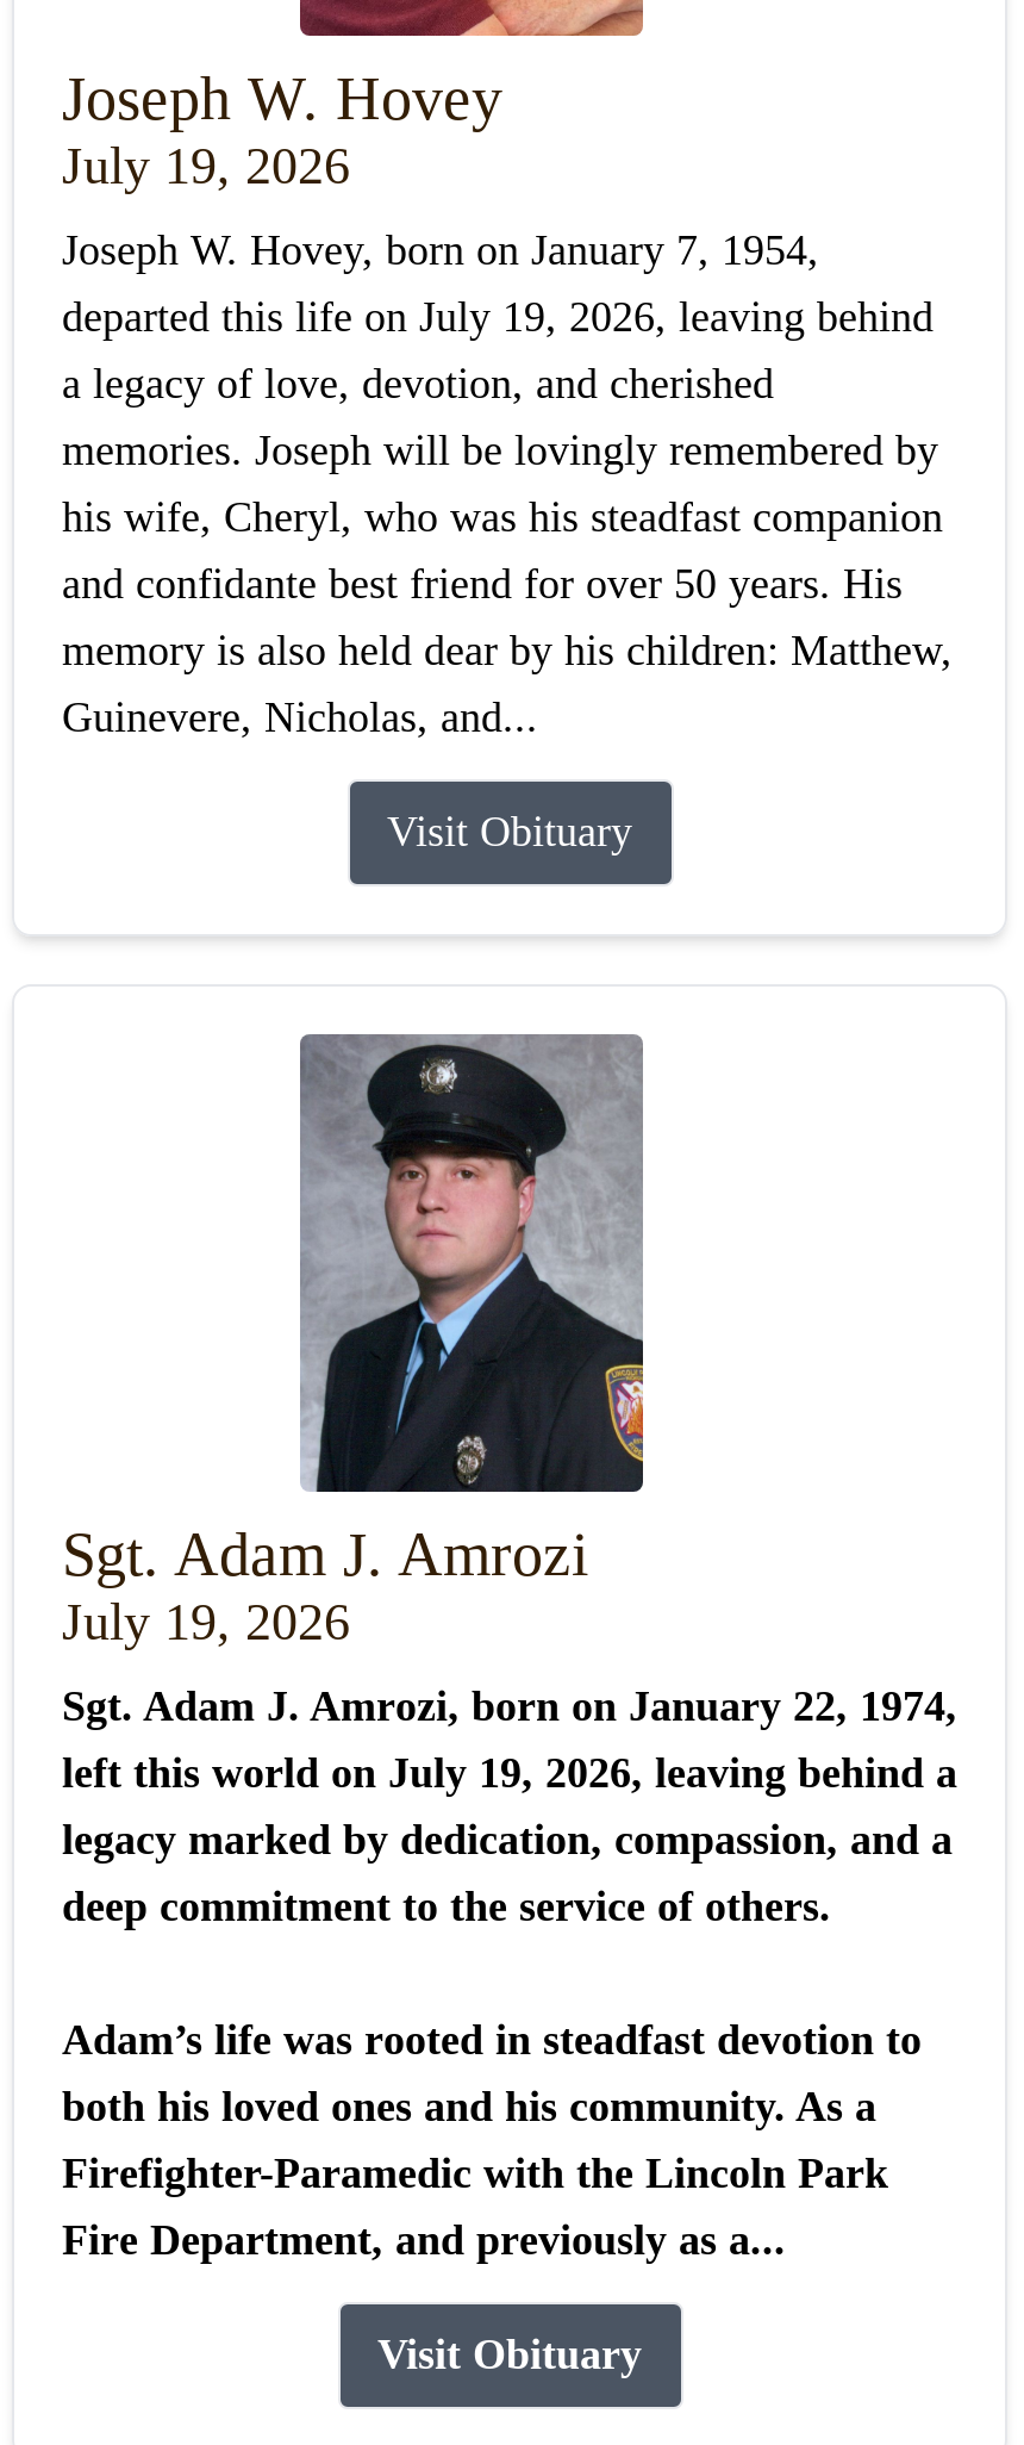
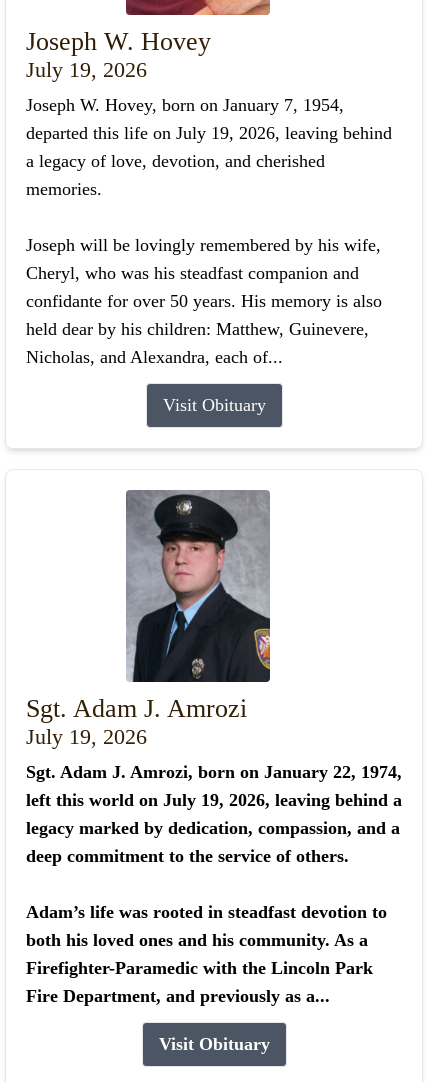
[62,427,953,742] memories. Joseph will be lovingly remembered by | his wife, Cheryl, who was his steadfast companion | and confidante best friend for over 50 years. His | memory is also held dear by his children: Matthew, | Guinevere, Nicholas, and... -> [26,179,382,367] memories. | Joseph will be lovingly remembered by his wife, | Cheryl, who was his steadfast companion and | confidante for over 50 years. His memory is also | held dear by his children: Matthew, Guinevere, | Nicholas, and Alexandra, each of...

